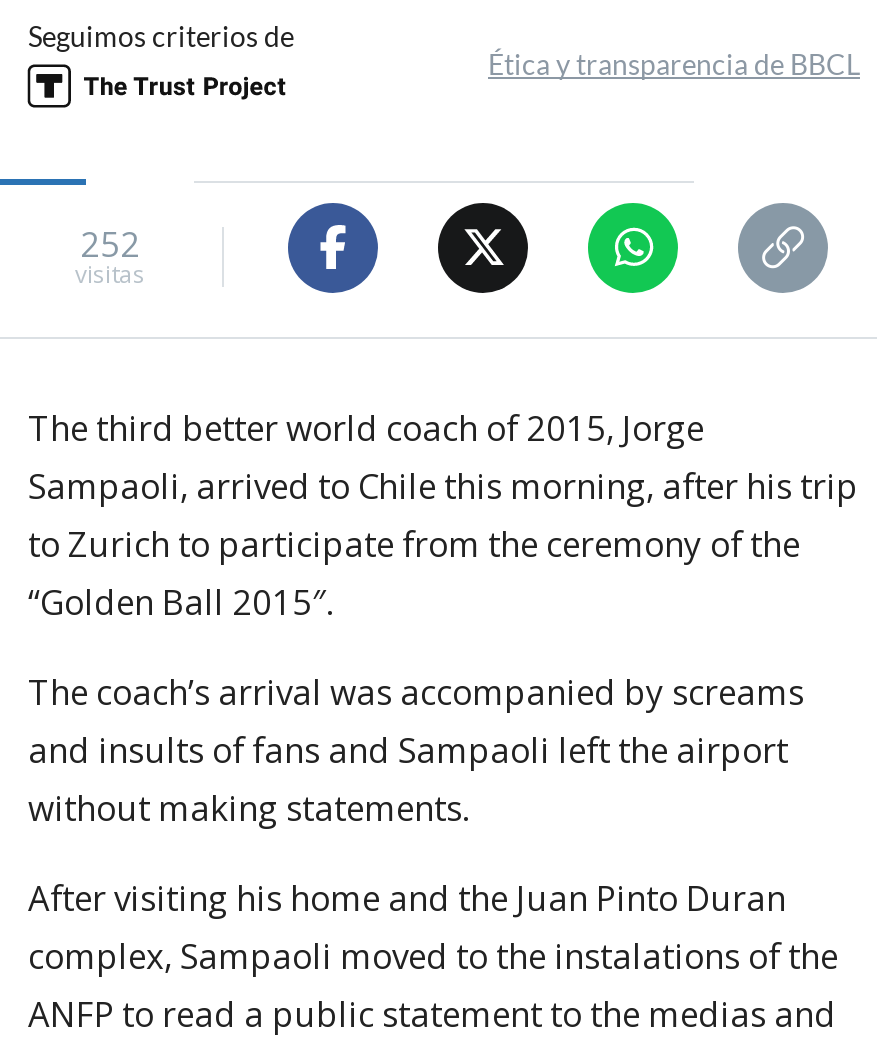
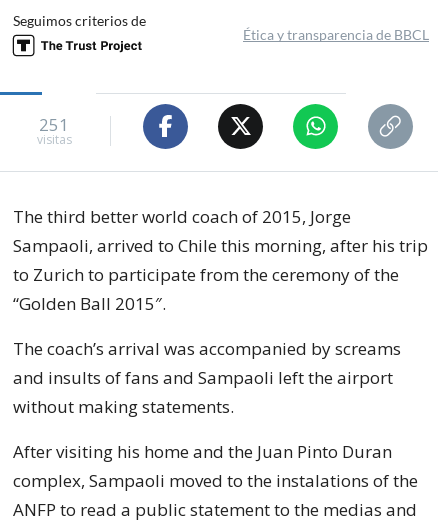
[80,222,140,268] 252 -> [39,113,69,136] 251

